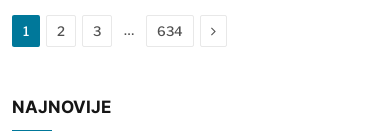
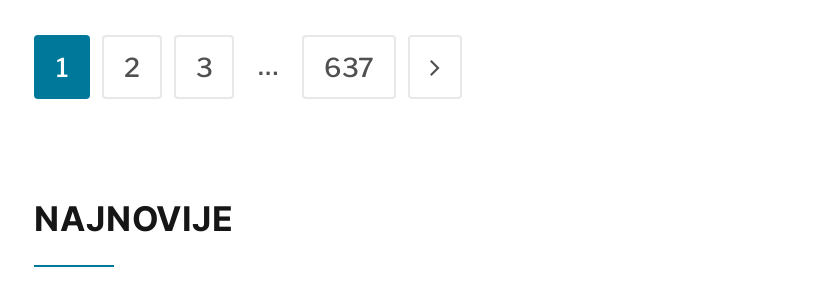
[157,23,183,39] 634 -> [324,51,374,83] 637

